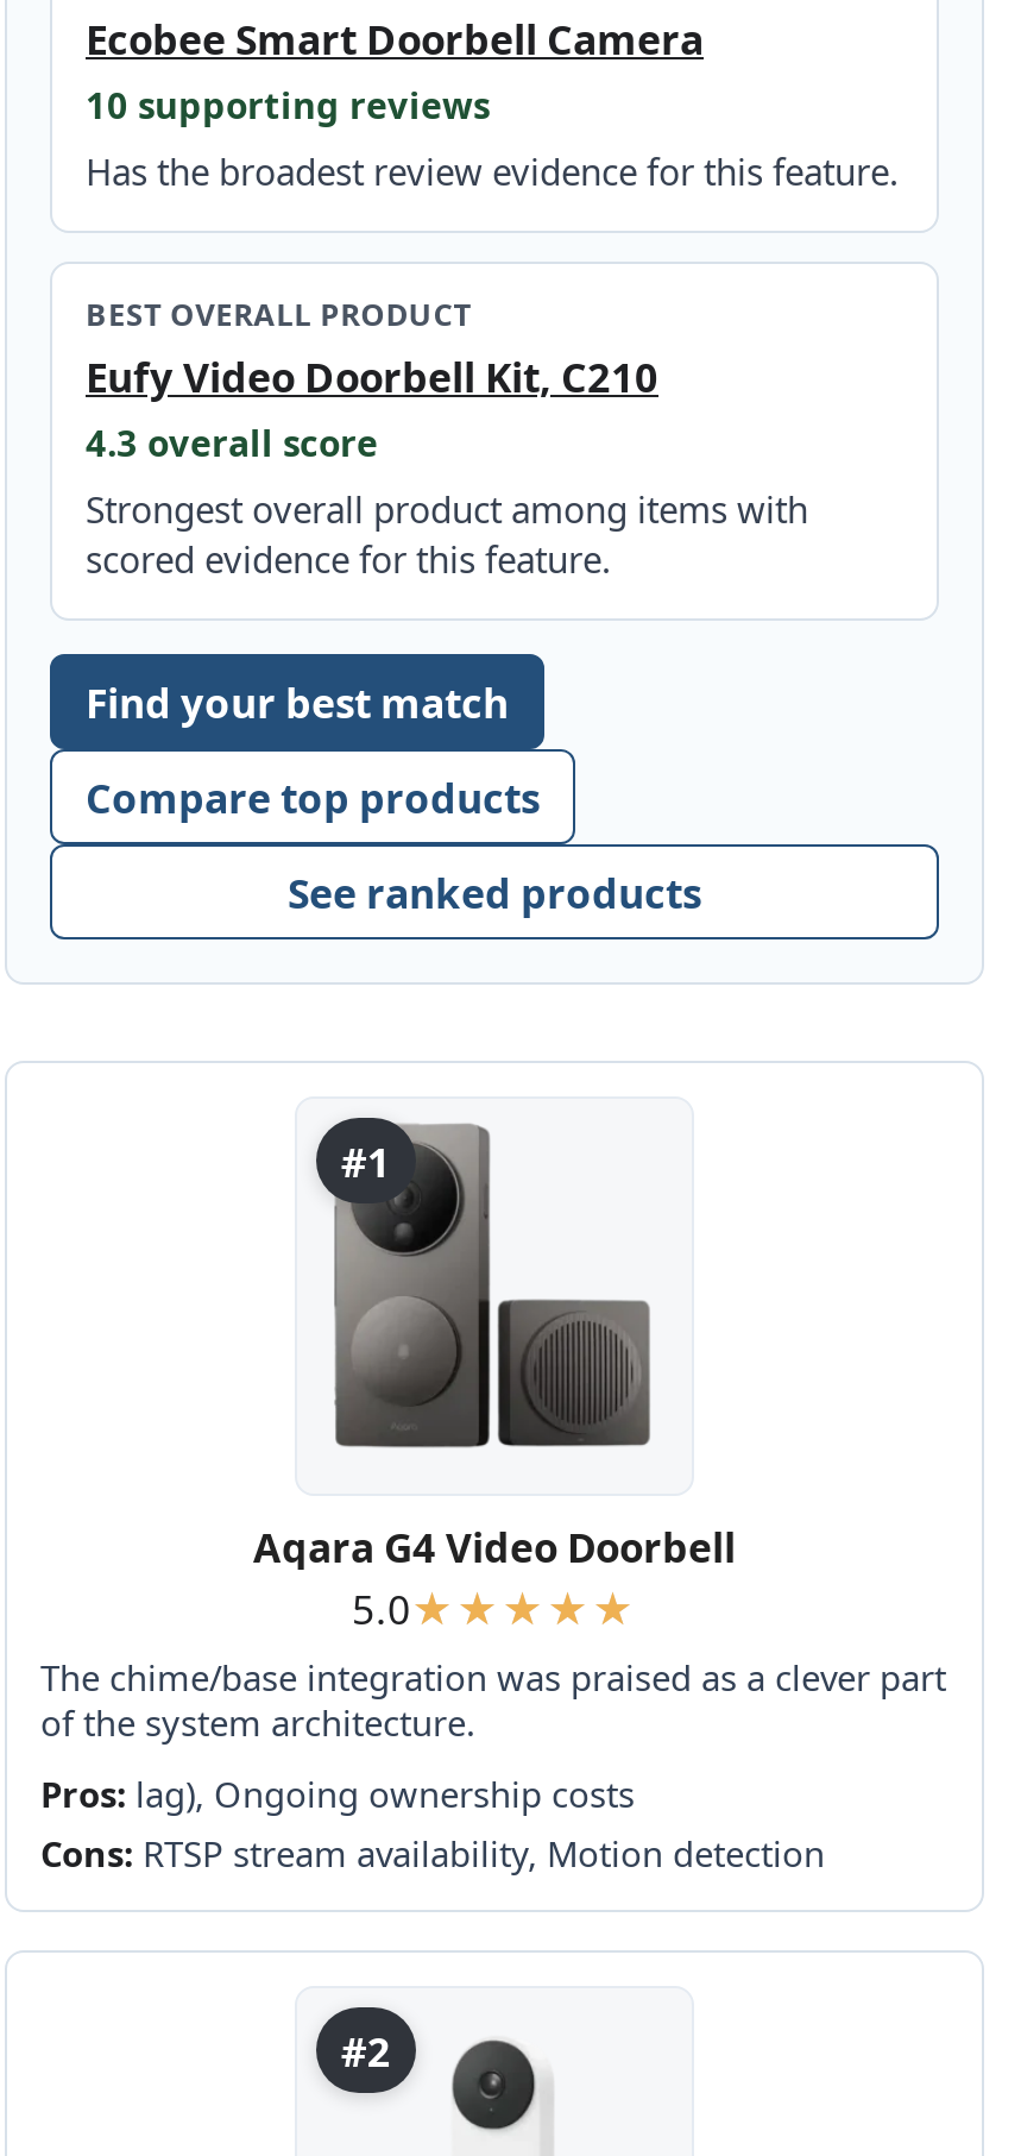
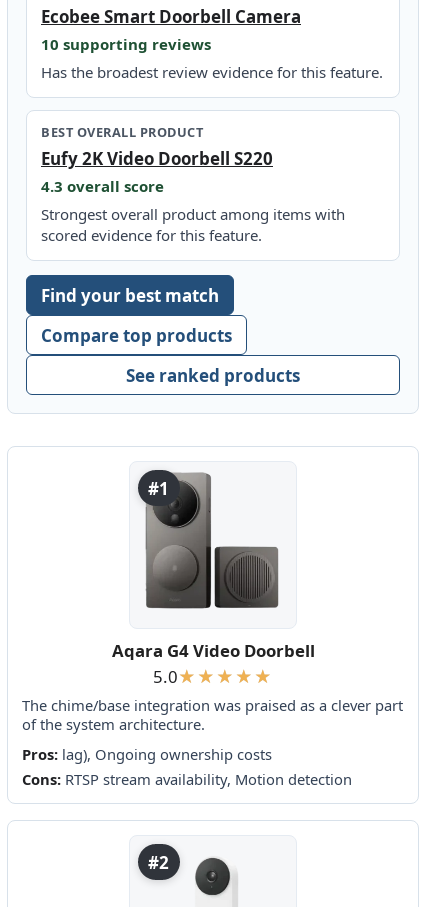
[86,350,658,404] Eufy Video Doorbell Kit, C210 -> [41,147,273,170] Eufy 2K Video Doorbell S220

